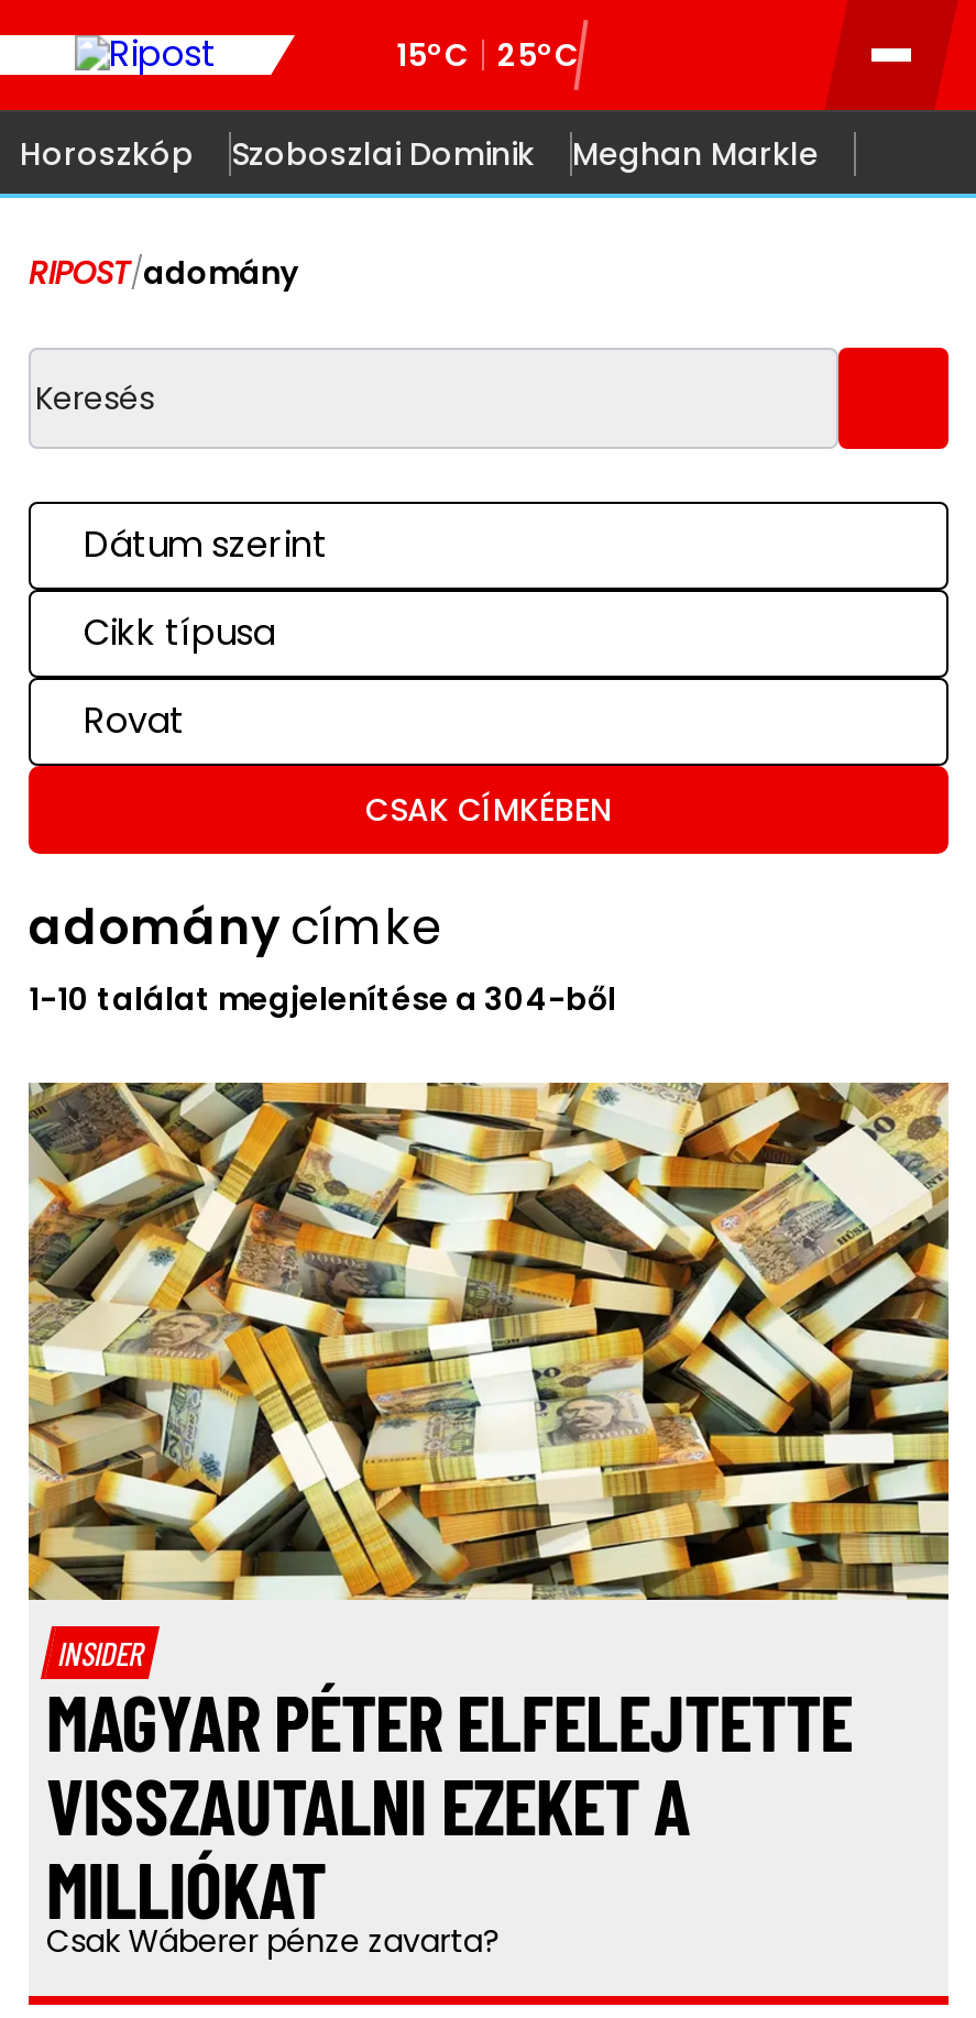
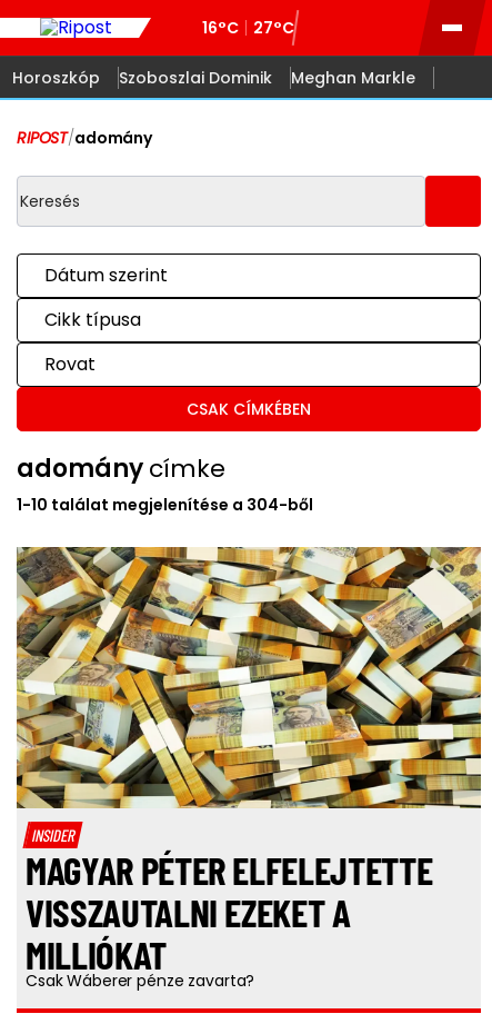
[396,33,579,77] 15°C | 25°C -> [202,17,294,39] 16°C | 27°C

